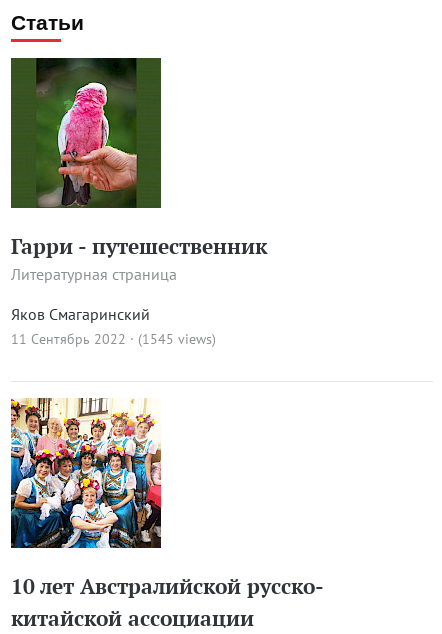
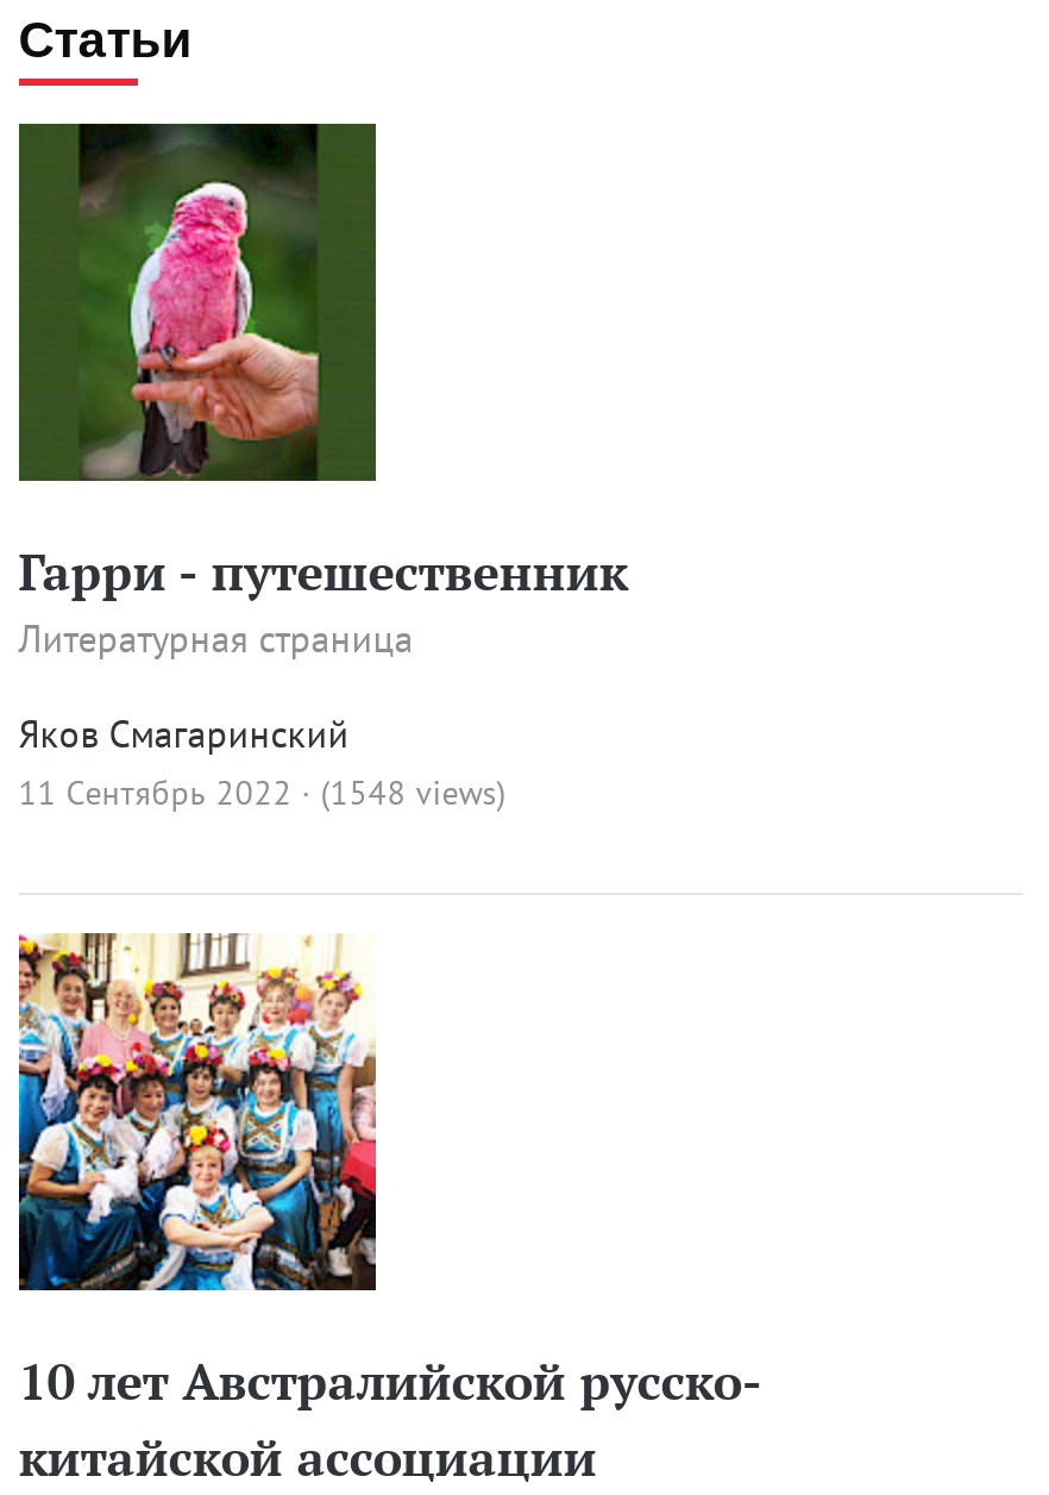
[11,329,216,347] 11 Сентябрь 2022 · (1545 views) -> [19,770,506,813] 11 Сентябрь 2022 · (1548 views)

